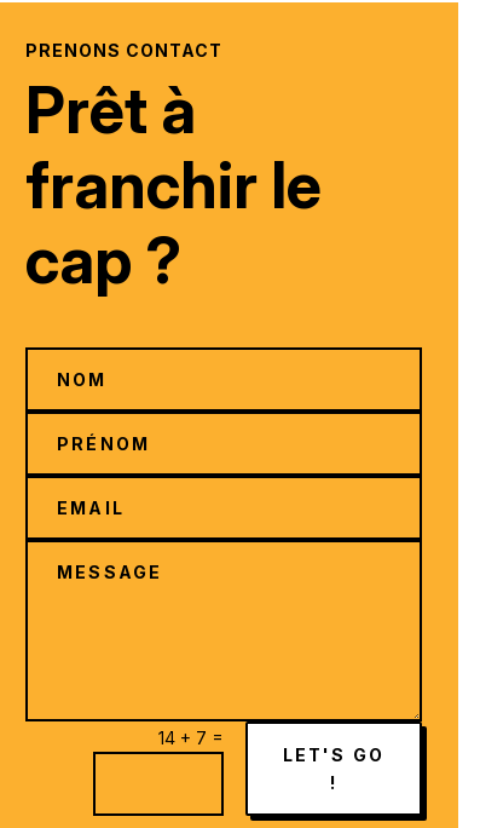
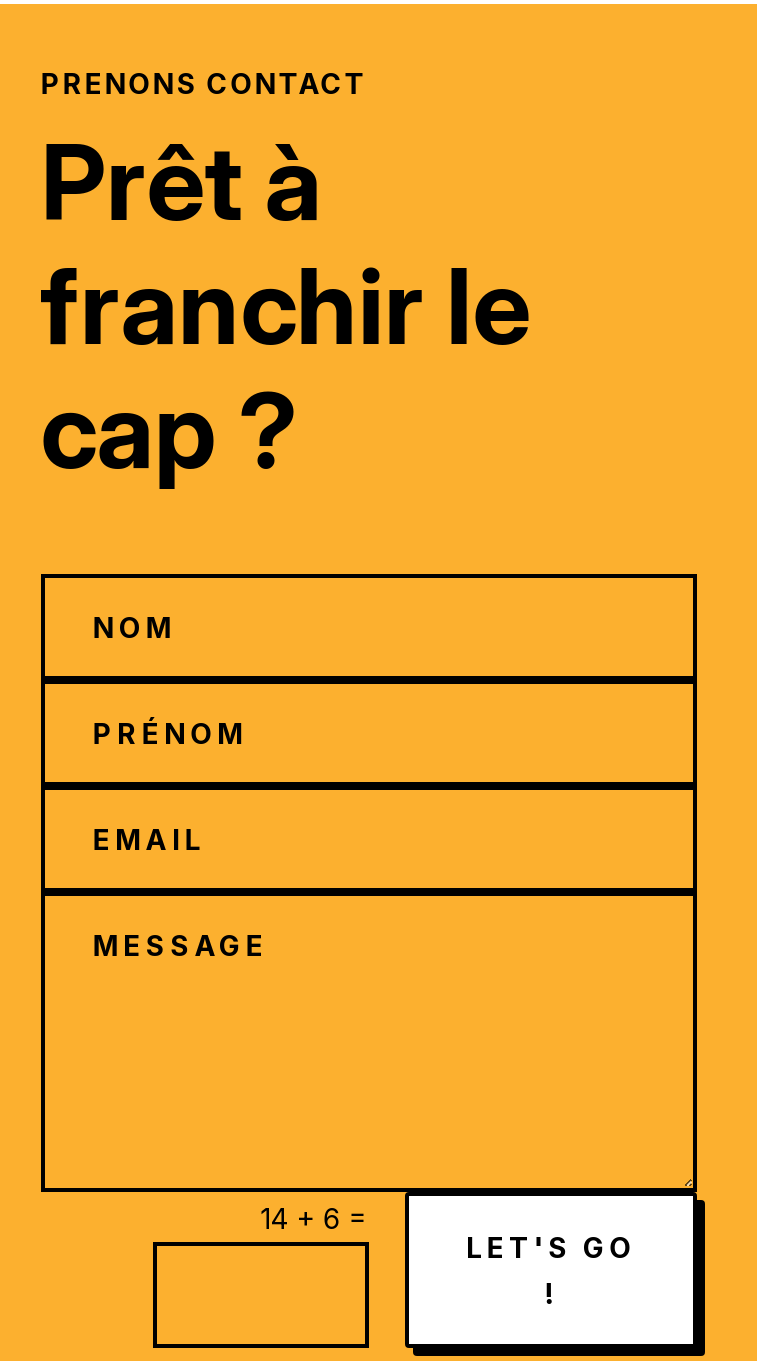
[158,725,223,748] 14 + 7 = -> [261,1198,369,1235] 14 + 6 =

